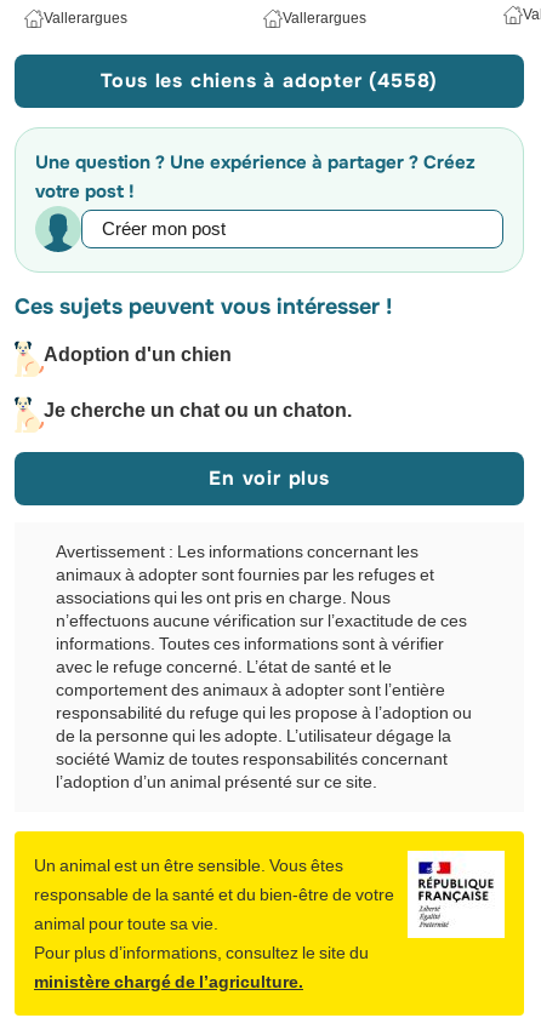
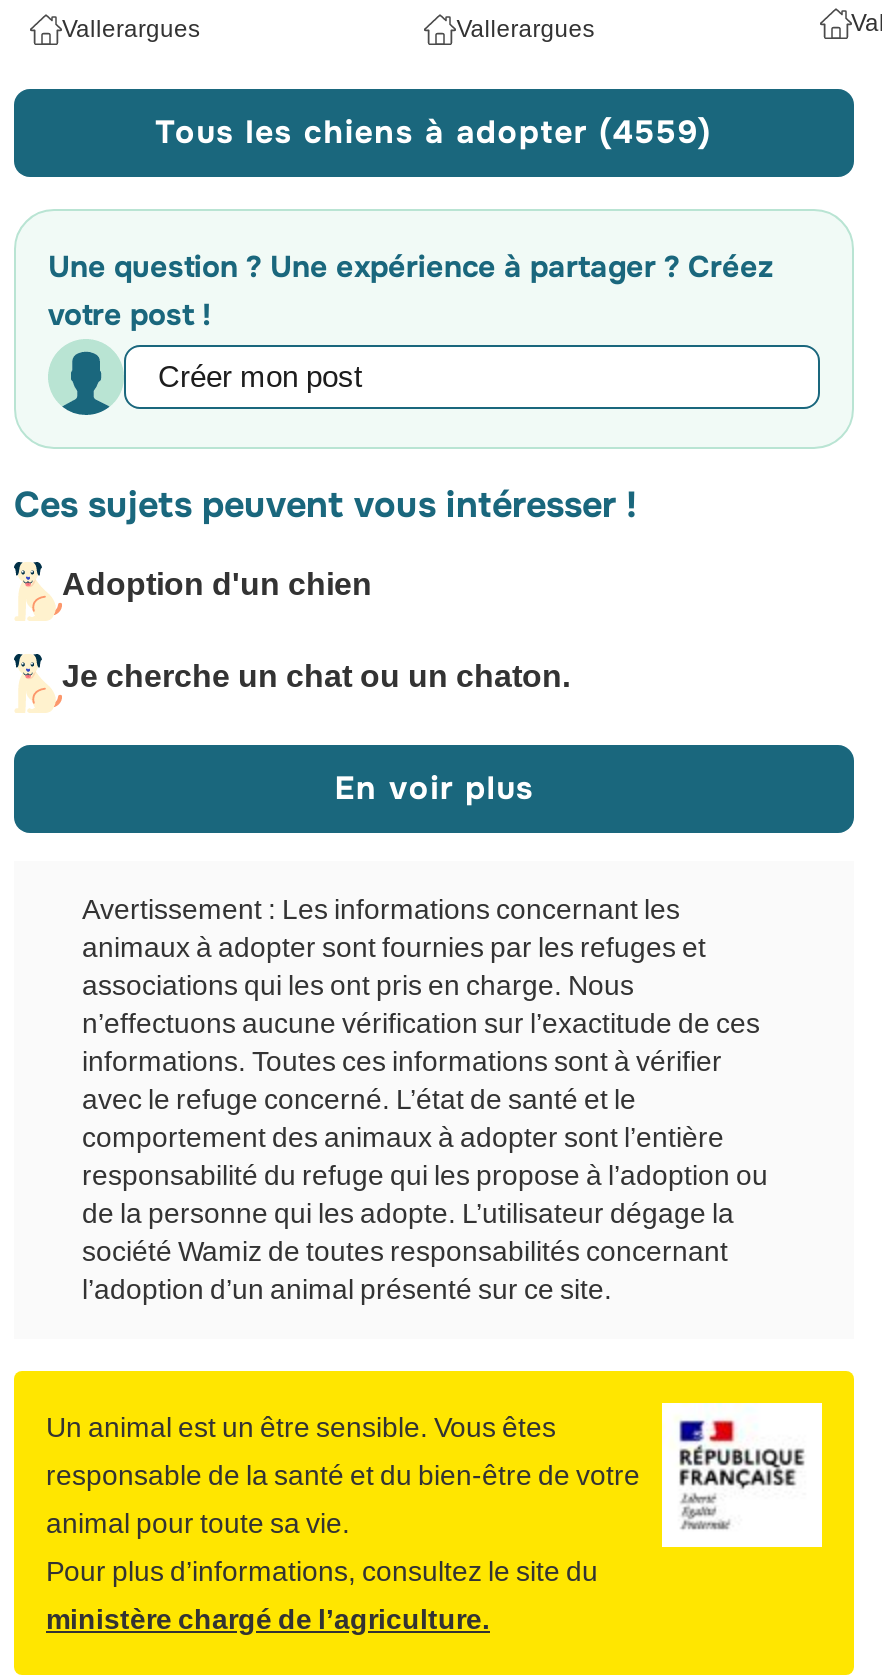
[100,68,438,93] Tous les chiens à adopter (4558) -> [155,111,713,153] Tous les chiens à adopter (4559)

